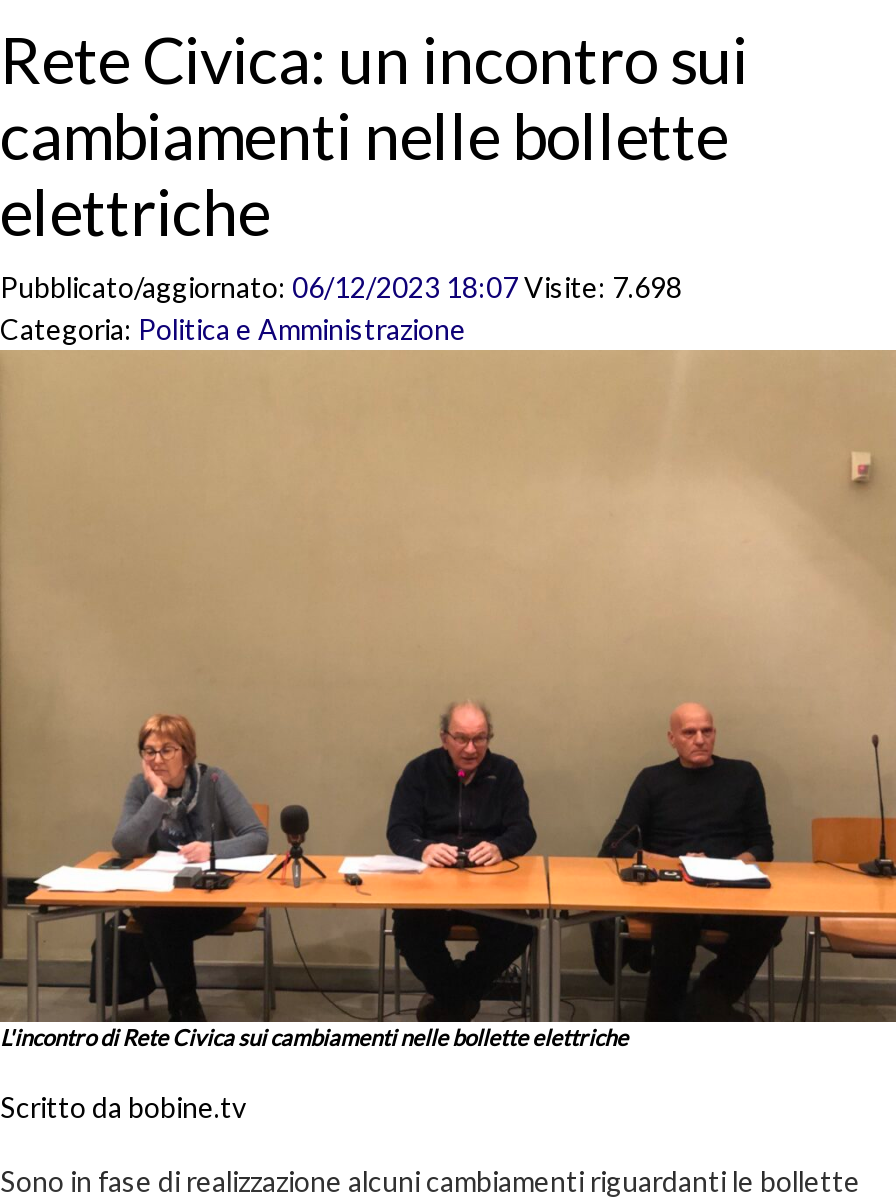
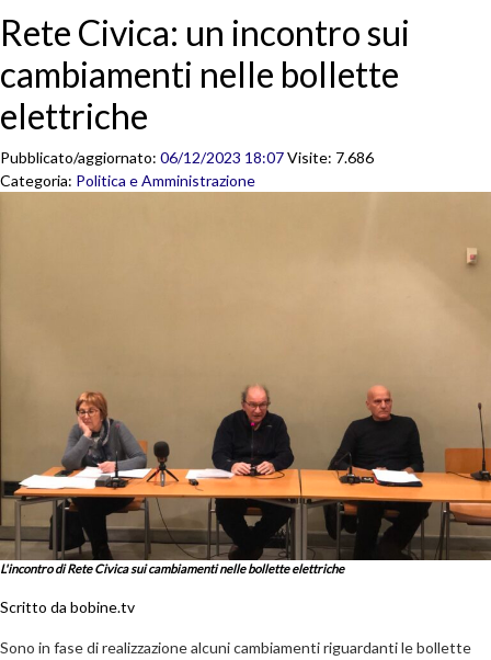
[0,270,682,304] Pubblicato/aggiornato: 06/12/2023 18:07 Visite: 7.698 -> [0,148,374,167] Pubblicato/aggiornato: 06/12/2023 18:07 Visite: 7.686

